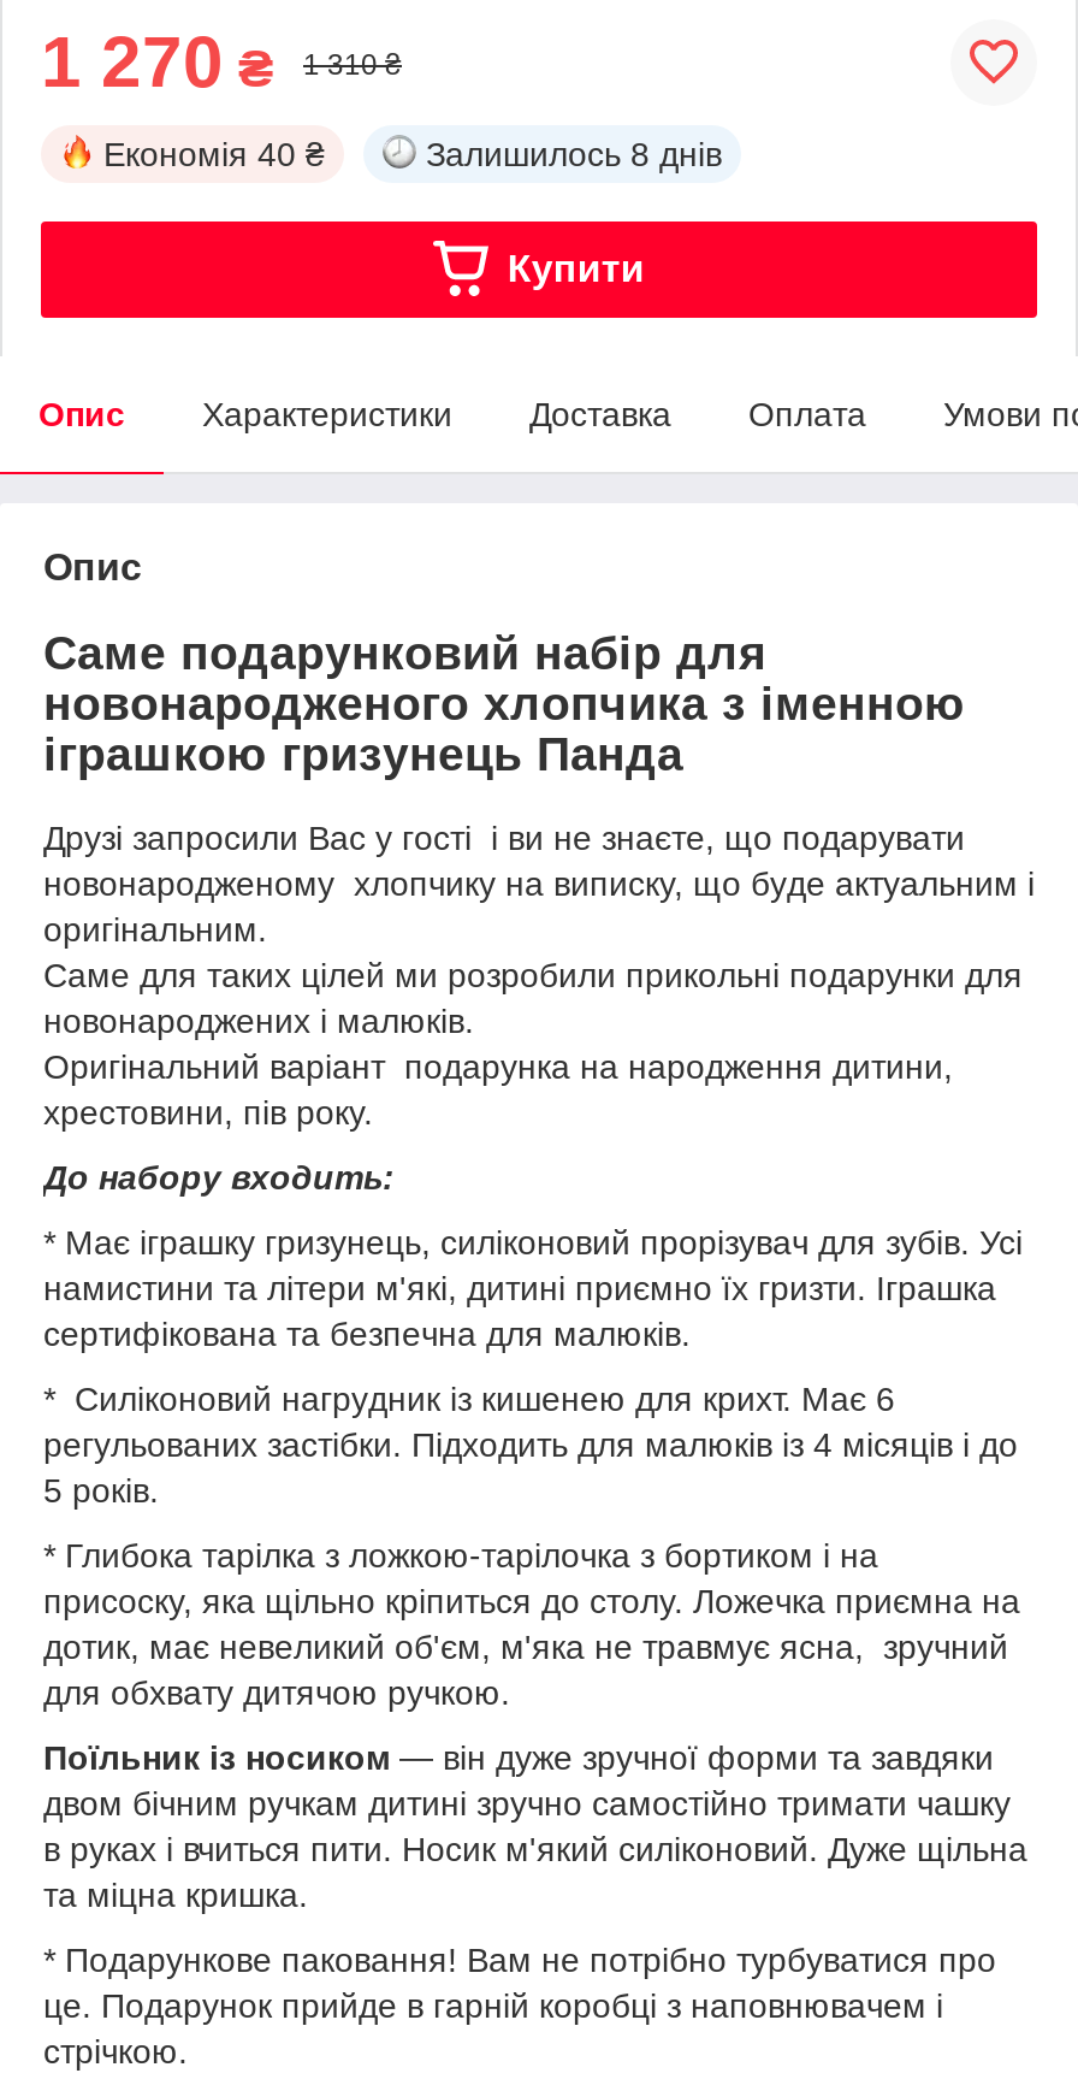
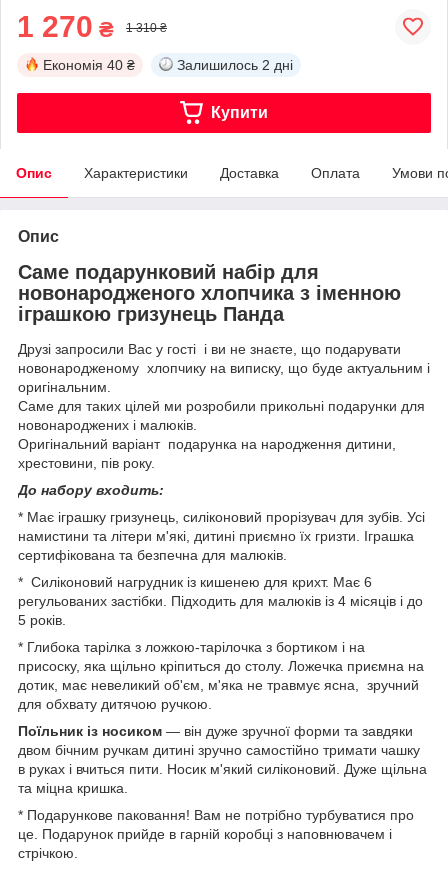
[426,134,722,173] Залишилось 8 днів -> [177,57,293,73] Залишилось 2 дні

